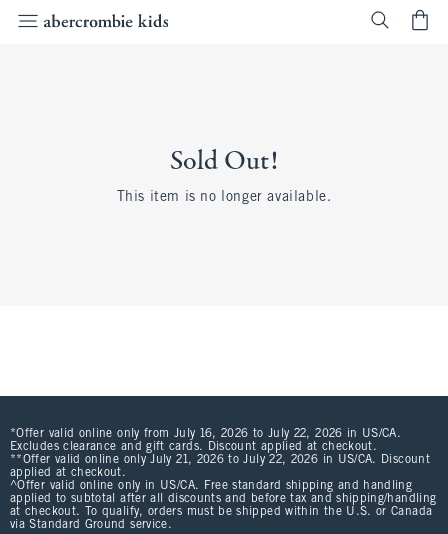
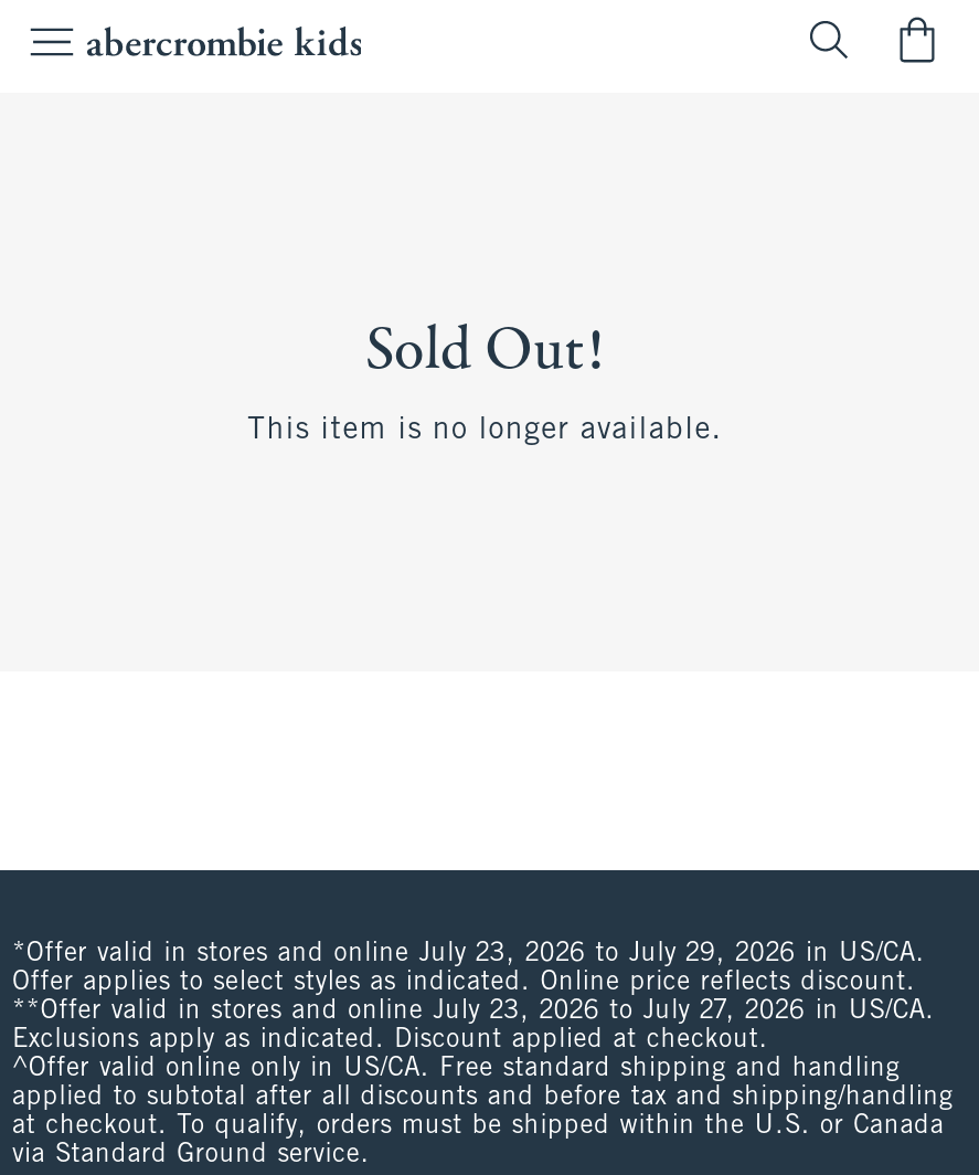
[10,428,430,479] *Offer valid online only from July 16, 2026 to July 22, 2026 in US/CA. | Excludes clearance and gift cards. Discount applied at checkout. | **Offer valid online only July 21, 2026 to July 22, 2026 in US/CA. Discount | applied at checkout. -> [12,941,935,1054] *Offer valid in stores and online July 23, 2026 to July 29, 2026 in US/CA. | Offer applies to select styles as indicated. Online price reflects discount. | **Offer valid in stores and online July 23, 2026 to July 27, 2026 in US/CA. | Exclusions apply as indicated. Discount applied at checkout.

